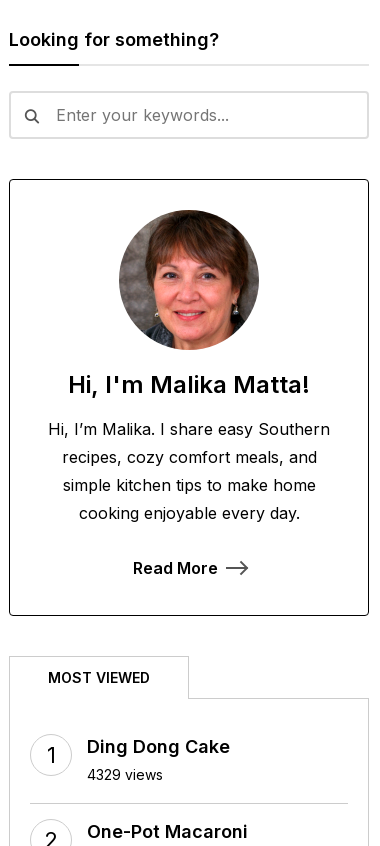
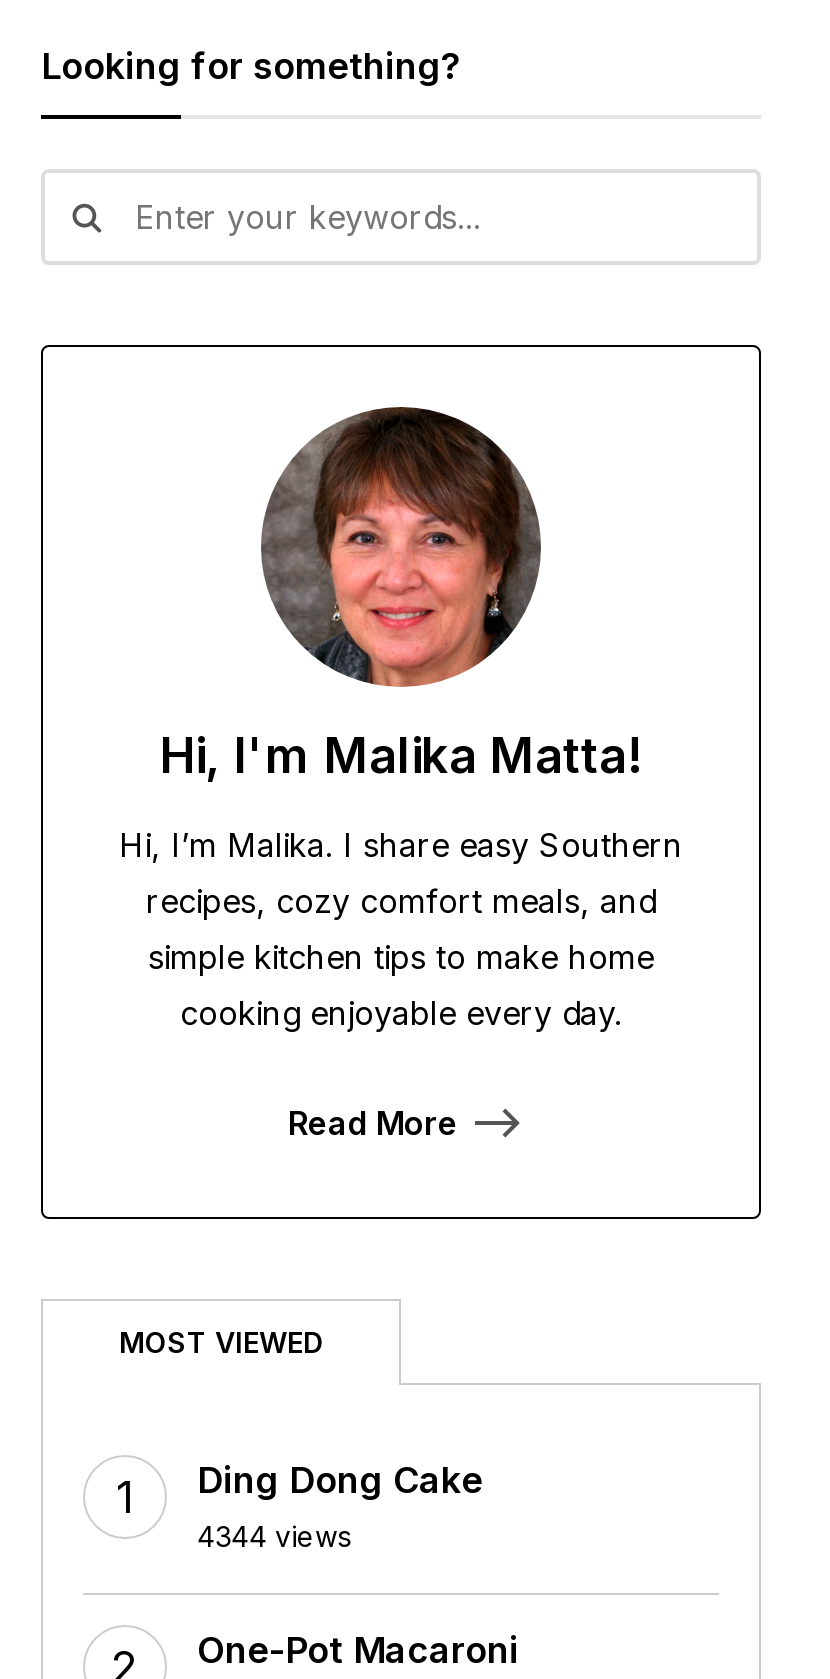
[87,765,163,782] 4329 views -> [197,1518,351,1552] 4344 views

